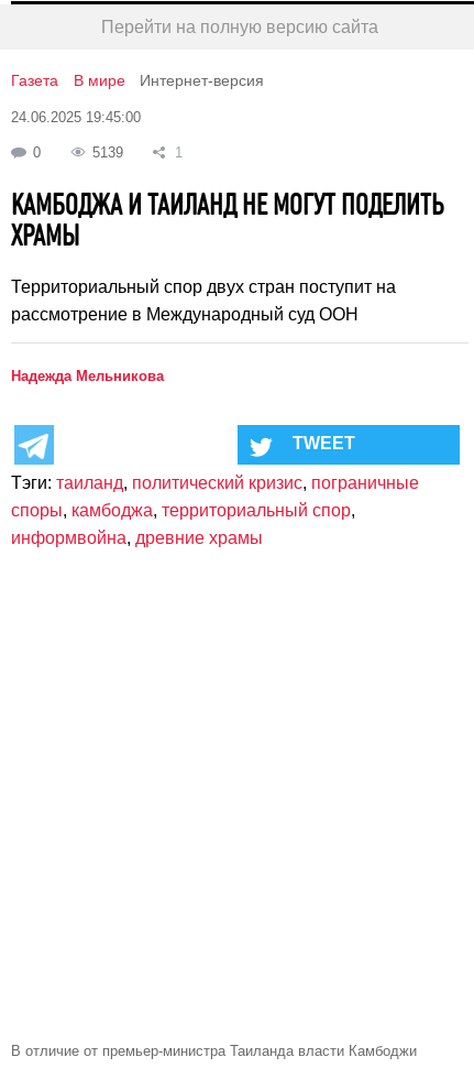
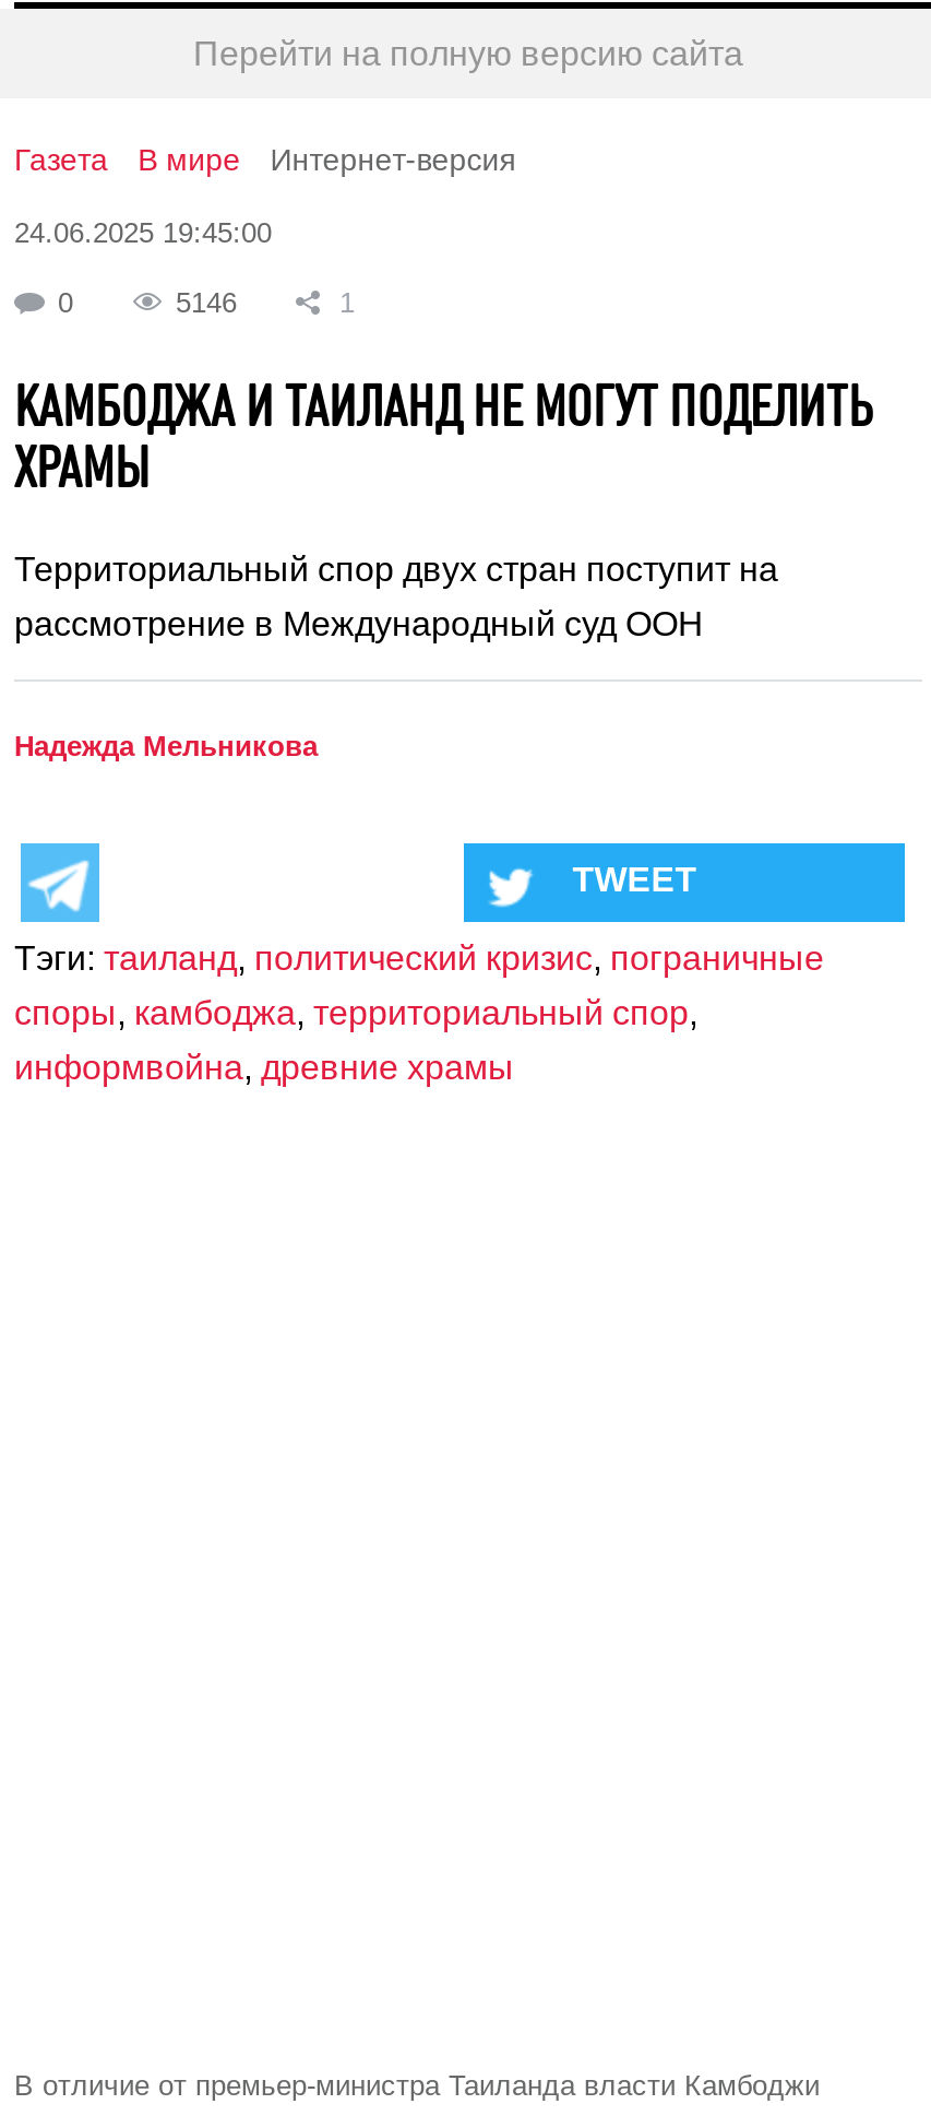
[92,145,123,161] 5139 -> [176,287,237,320] 5146

